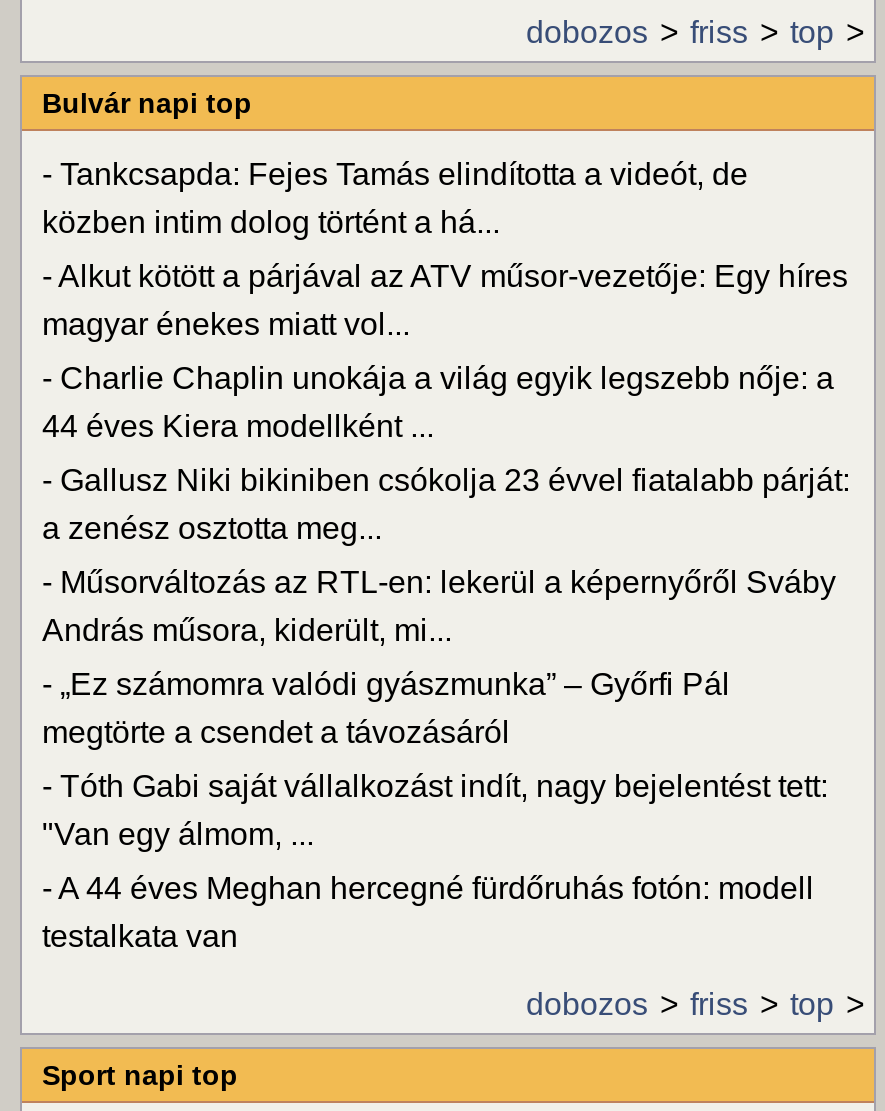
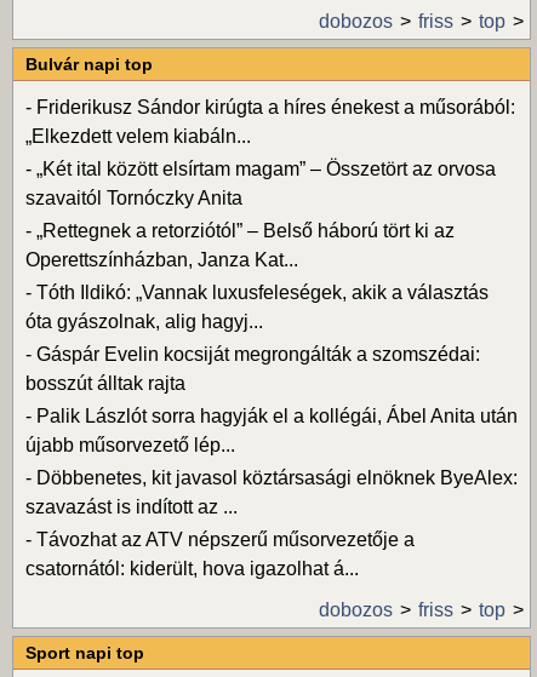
[42,157,748,239] - Tankcsapda: Fejes Tamás elindította a videót, de | közben intim dolog történt a há... -> [25,97,515,147] - Friderikusz Sándor kirúgta a híres énekest a műsorából: | „Elkezdett velem kiabáln...
[42,259,848,341] - Alkut kötött a párjával az ATV műsor-vezetője: Egy híres | magyar énekes miatt vol... -> [25,159,496,208] - „Két ital között elsírtam magam” – Összetört az orvosa | szavaitól Tornóczky Anita
[42,361,834,443] - Charlie Chaplin unokája a világ egyik legszebb nője: a | 44 éves Kiera modellként ... -> [25,220,455,270] - „Rettegnek a retorziótól” – Belső háború tört ki az | Operettszínházban, Janza Kat...
[42,463,850,545] - Gallusz Niki bikiniben csókolja 23 évvel fiatalabb párját: | a zenész osztotta meg... -> [25,282,489,332] - Tóth Ildikó: „Vannak luxusfeleségek, akik a választás | óta gyászolnak, alig hagyj...
[42,565,836,647] - Műsorváltozás az RTL-en: lekerül a képernyőről Sváby | András műsora, kiderült, mi... -> [25,344,480,394] - Gáspár Evelin kocsiját megrongálták a szomszédai: | bosszút álltak rajta
[42,667,730,749] - „Ez számomra valódi gyászmunka” – Győrfi Pál | megtörte a csendet a távozásáról -> [25,406,518,455] - Palik Lászlót sorra hagyják el a kollégái, Ábel Anita után | újabb műsorvezető lép...
[42,769,828,851] - Tóth Gabi saját vállalkozást indít, nagy bejelentést tett: | "Van egy álmom, ... -> [25,467,518,517] - Döbbenetes, kit javasol köztársasági elnöknek ByeAlex: | szavazást is indított az ...
[42,871,814,953] - A 44 éves Meghan hercegné fürdőruhás fotón: modell | testalkata van -> [25,529,415,579] - Távozhat az ATV népszerű műsorvezetője a | csatornától: kiderült, hova igazolhat á...

